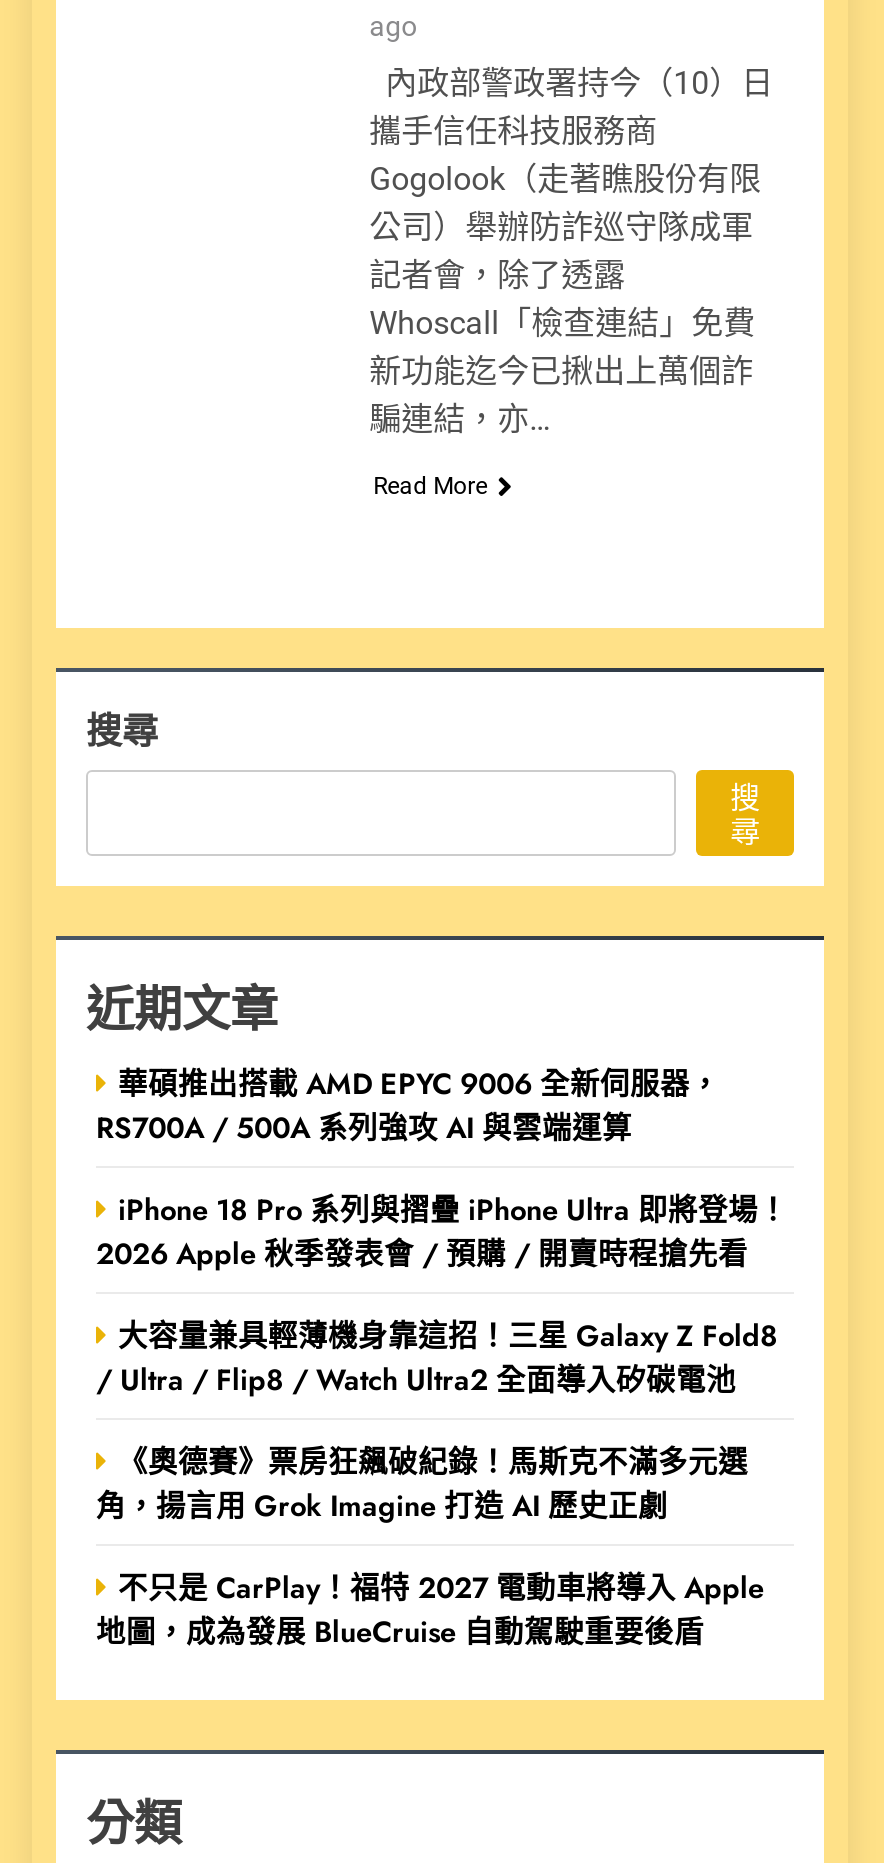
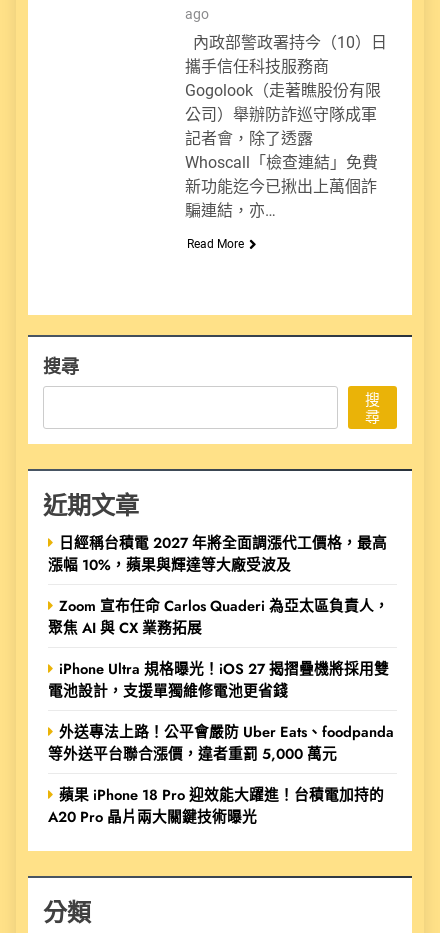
[96,1062,720,1148] 華碩推出搭載 AMD EPYC 9006 全新伺服器， | RS700A / 500A 系列強攻 AI 與雲端運算 -> [48,532,387,575] 日經稱台積電 2027 年將全面調漲代工價格，最高 | 漲幅 10%，蘋果與輝達等大廠受波及
[96,1188,788,1274] iPhone 18 Pro 系列與摺疊 iPhone Ultra 即將登場！ | 2026 Apple 秋季發表會 / 預購 / 開賣時程搶先看 -> [48,595,389,638] Zoom 宣布任命 Carlos Quaderi 為亞太區負責人， | 聚焦 AI 與 CX 業務拓展
[96,1314,778,1400] 大容量兼具輕薄機身靠這招！三星 Galaxy Z Fold8 | / Ultra / Flip8 / Watch Ultra2 全面導入矽碳電池 -> [48,658,389,701] iPhone Ultra 規格曝光！iOS 27 揭摺疊機將採用雙 | 電池設計，支援單獨維修電池更省錢
[96,1440,748,1526] 《奧德賽》票房狂飆破紀錄！馬斯克不滿多元選 | 角，揚言用 Grok Imagine 打造 AI 歷史正劇 -> [48,721,394,764] 外送專法上路！公平會嚴防 Uber Eats、foodpanda | 等外送平台聯合漲價，違者重罰 5,000 萬元
[96,1566,764,1652] 不只是 CarPlay！福特 2027 電動車將導入 Apple | 地圖，成為發展 BlueCruise 自動駕駛重要後盾 -> [48,784,384,827] 蘋果 iPhone 18 Pro 迎效能大躍進！台積電加持的 | A20 Pro 晶片兩大關鍵技術曝光

